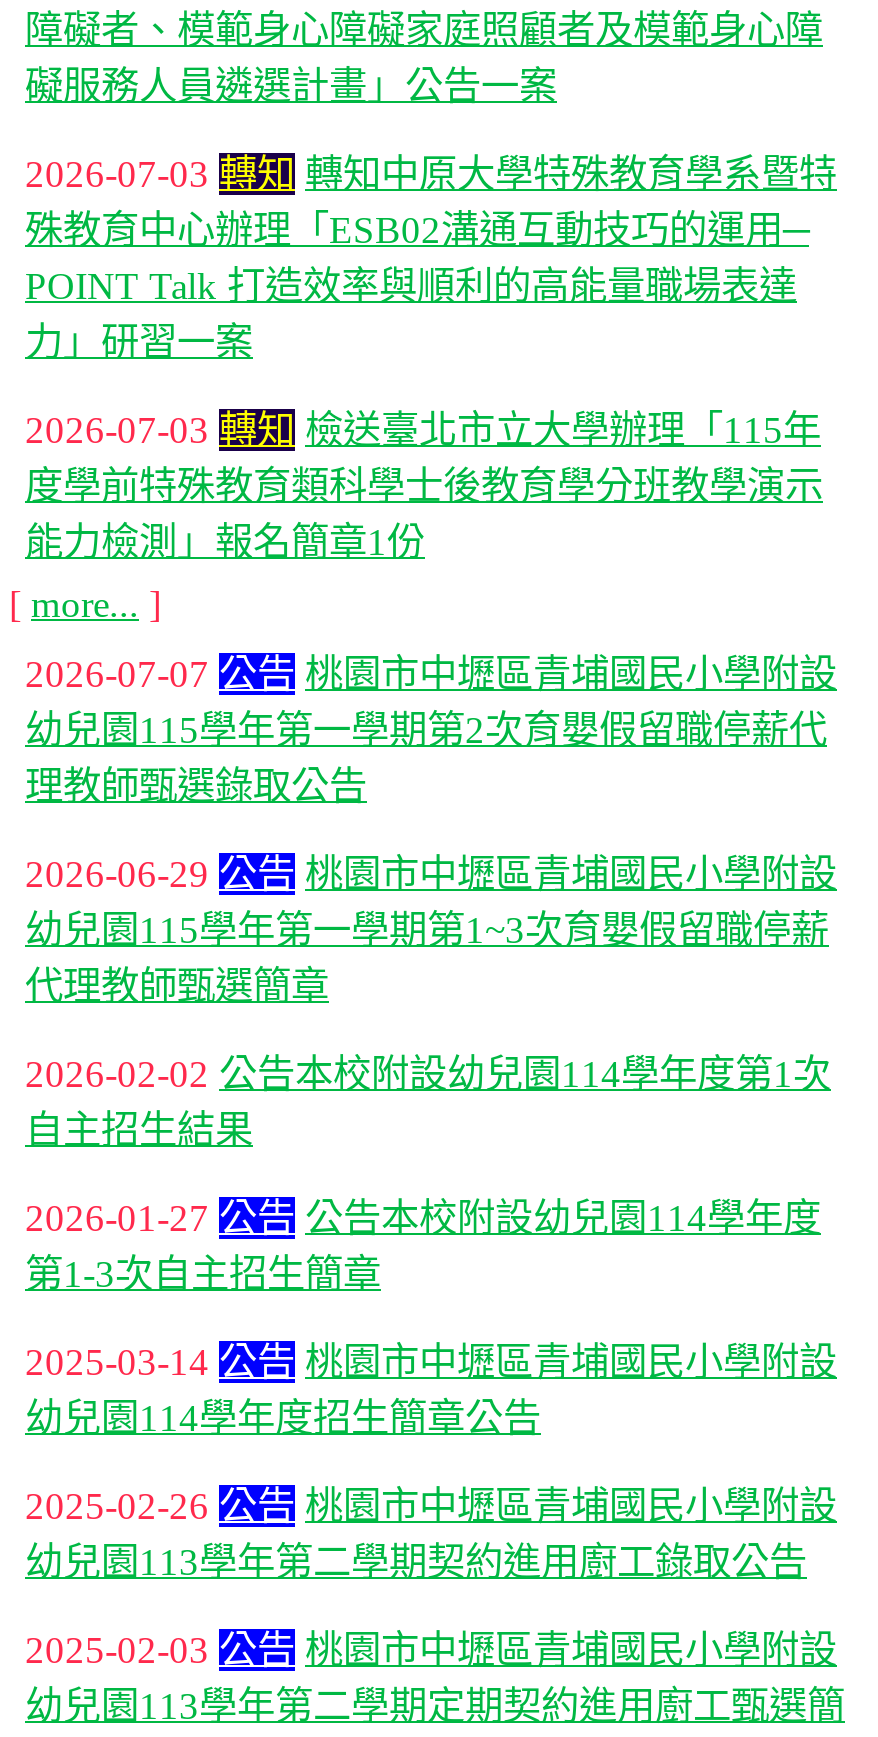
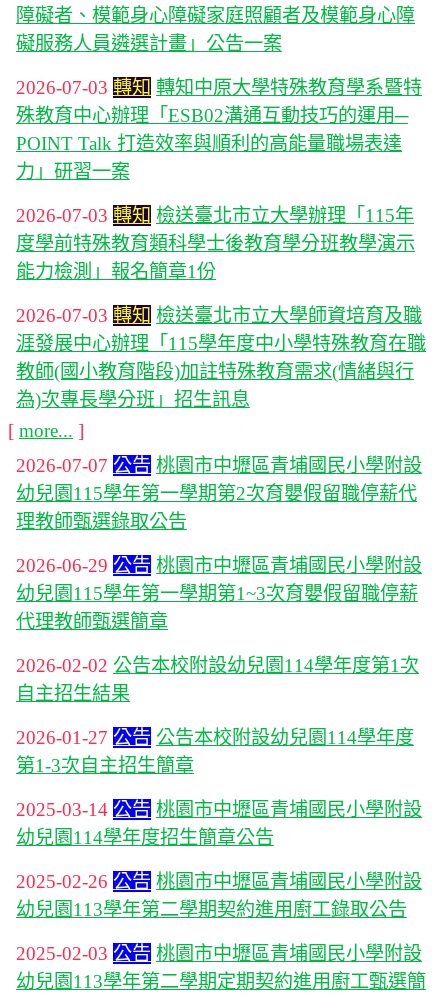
none -> [16,305,426,410] 2026-07-03轉知 檢送臺北市立大學師資培育及職 | 涯發展中心辦理「115學年度中小學特殊教育在職 | 教師(國小教育階段)加註特殊教育需求(情緒與行 | 為)次專長學分班」招生訊息

